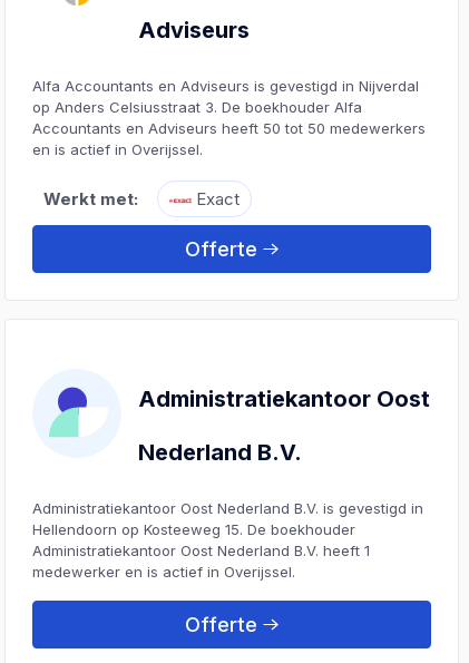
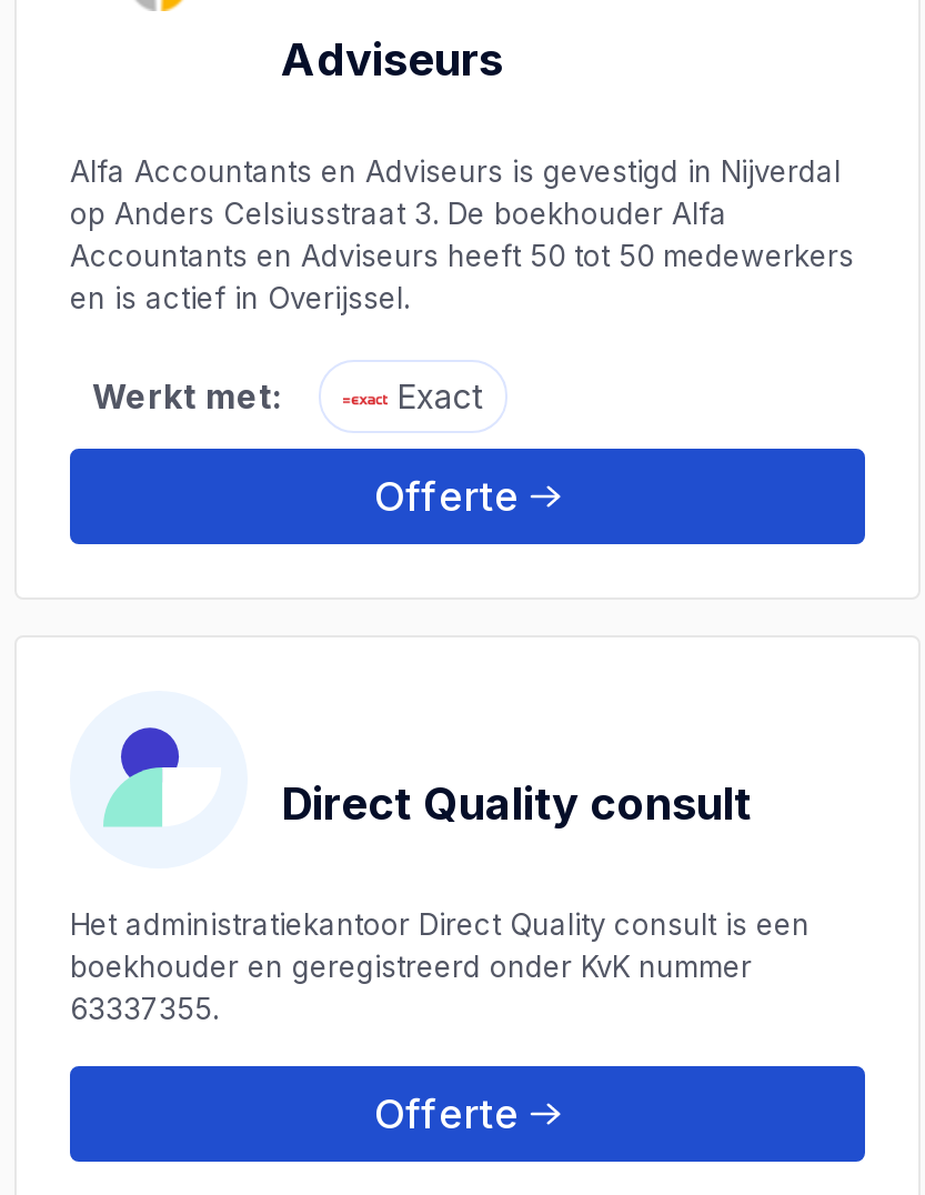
[32,385,430,580] Administratiekantoor Oost | Nederland B.V. | Administratiekantoor Oost Nederland B.V. is gevestigd in | Hellendoorn op Kosteeweg 15. De boekhouder | Administratiekantoor Oost Nederland B.V. heeft 1 | medewerker en is actief in Overijssel. -> [70,777,810,1025] Direct Quality consult | Het administratiekantoor Direct Quality consult is een | boekhouder en geregistreerd onder KvK nummer | 63337355.
moved [49,386,89,439] -> [103,724,181,831]: [image]

